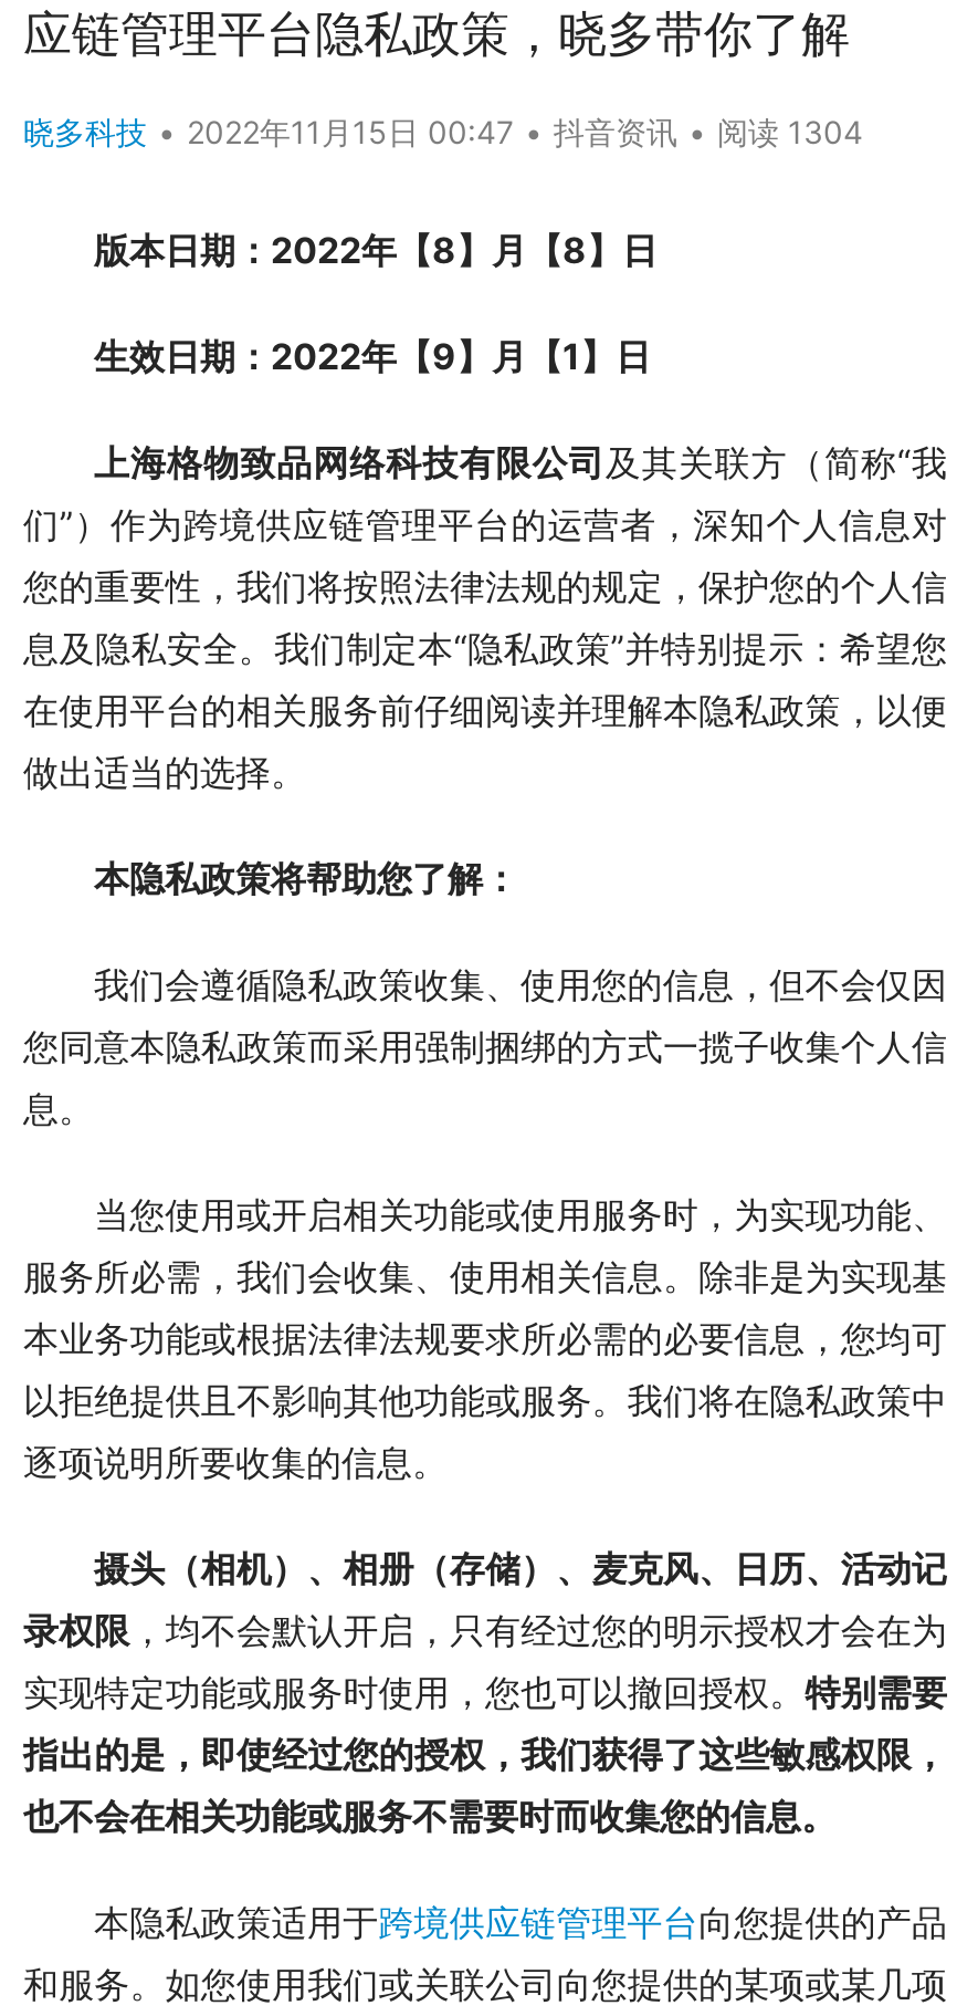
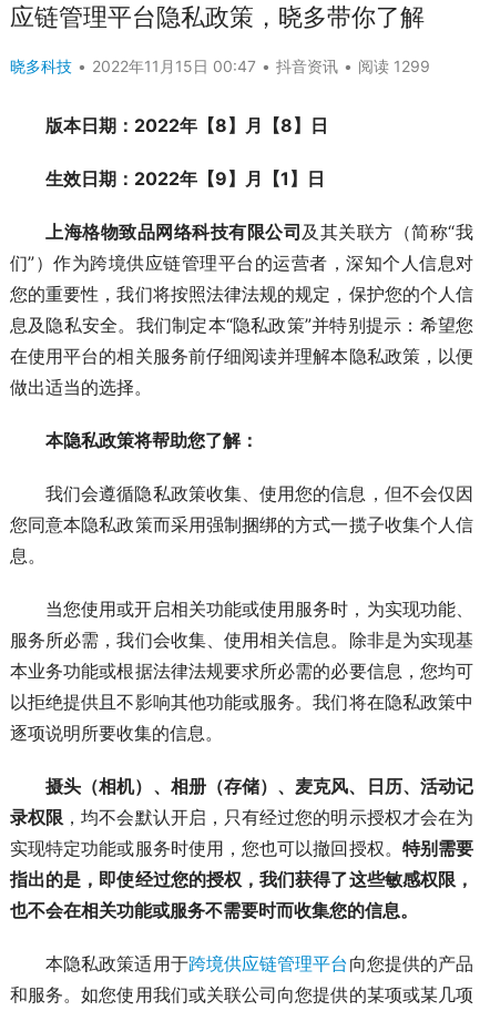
[23,113,863,151] 晓多科技 • 2022年11月15日 00:47 • 抖音资讯 • 阅读 1304 -> [10,57,430,76] 晓多科技 • 2022年11月15日 00:47 • 抖音资讯 • 阅读 1299

